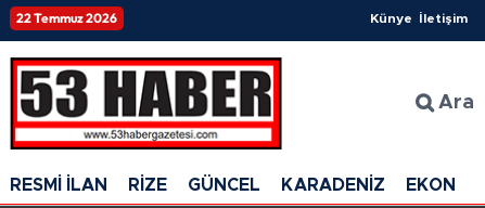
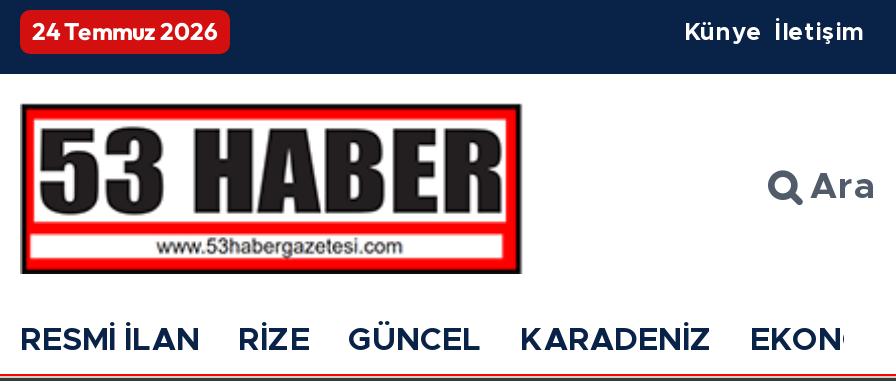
[16,10,117,26] 22 Temmuz 2026 -> [32,16,218,46] 24 Temmuz 2026

